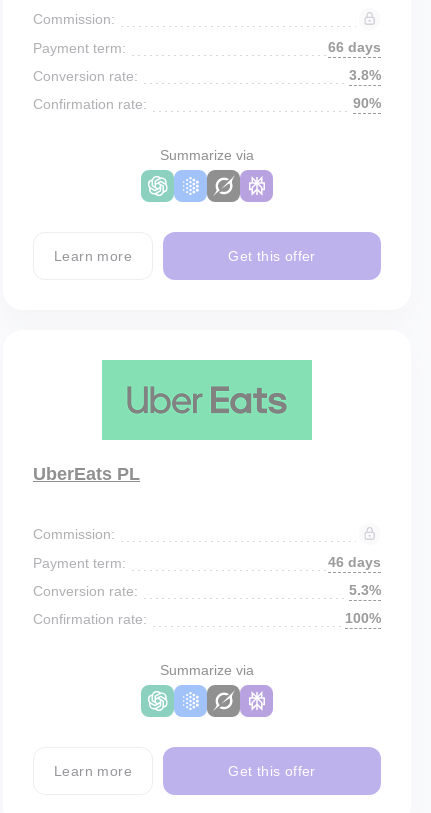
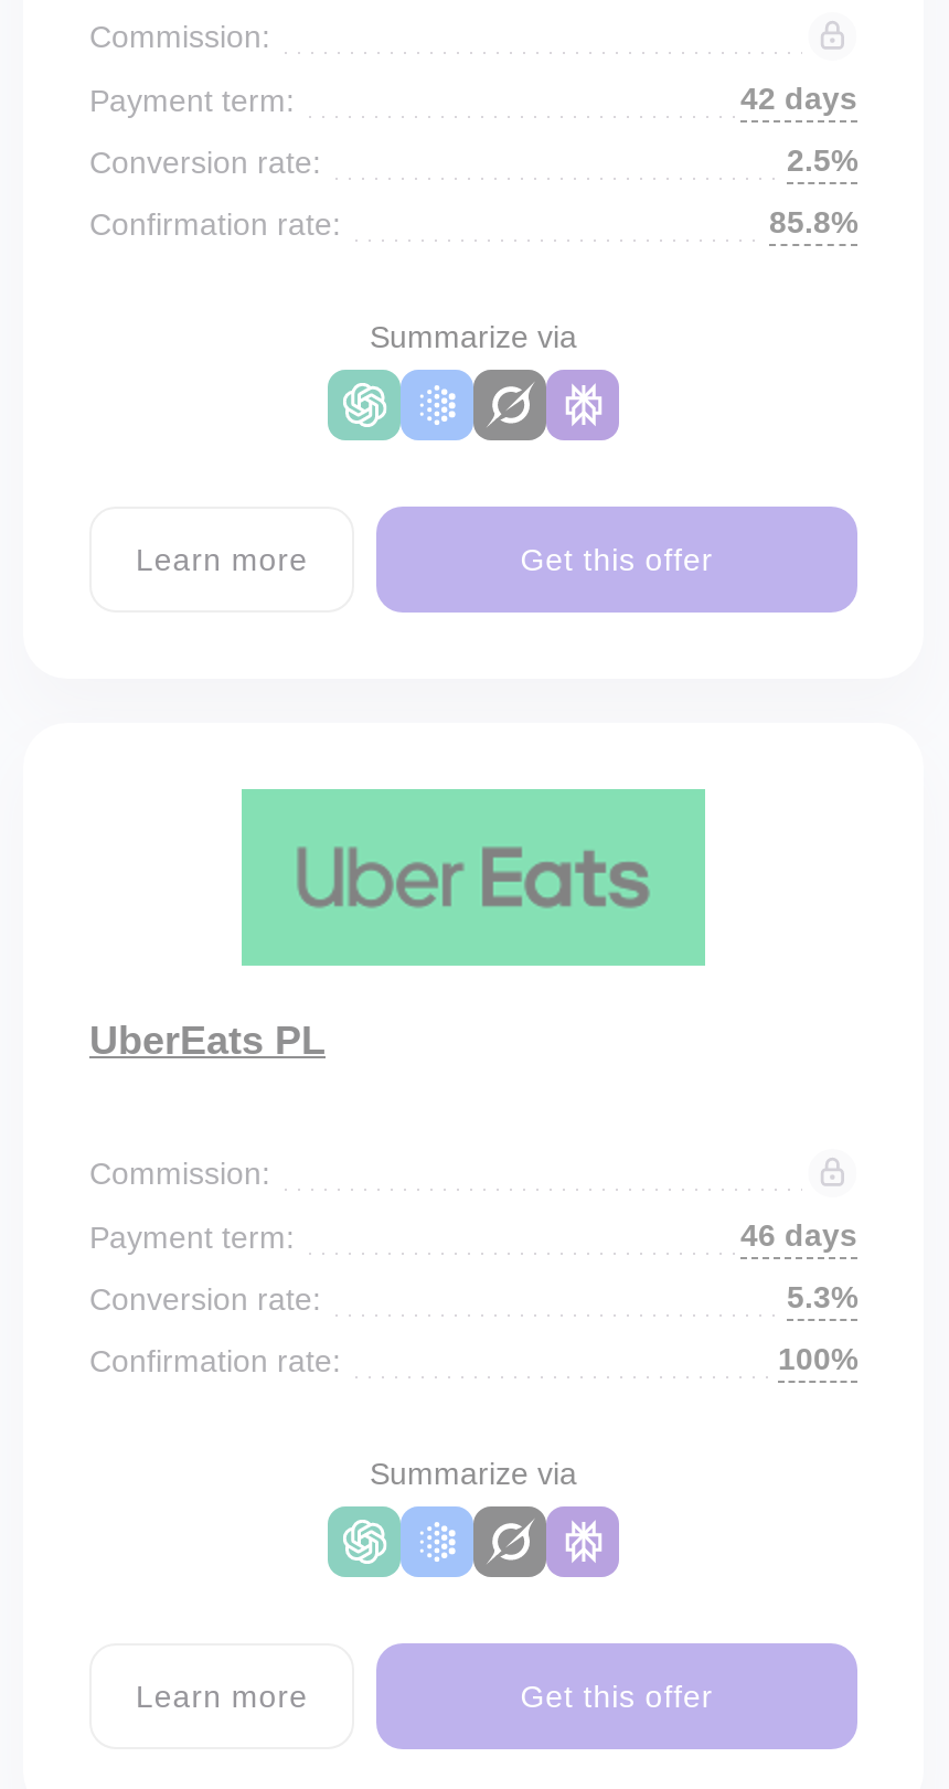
[328,39,381,55] 66 days -> [740,81,857,116] 42 days
[349,67,381,83] 3.8% -> [787,142,857,178] 2.5%
[353,95,381,111] 90% -> [769,204,857,239] 85.8%

